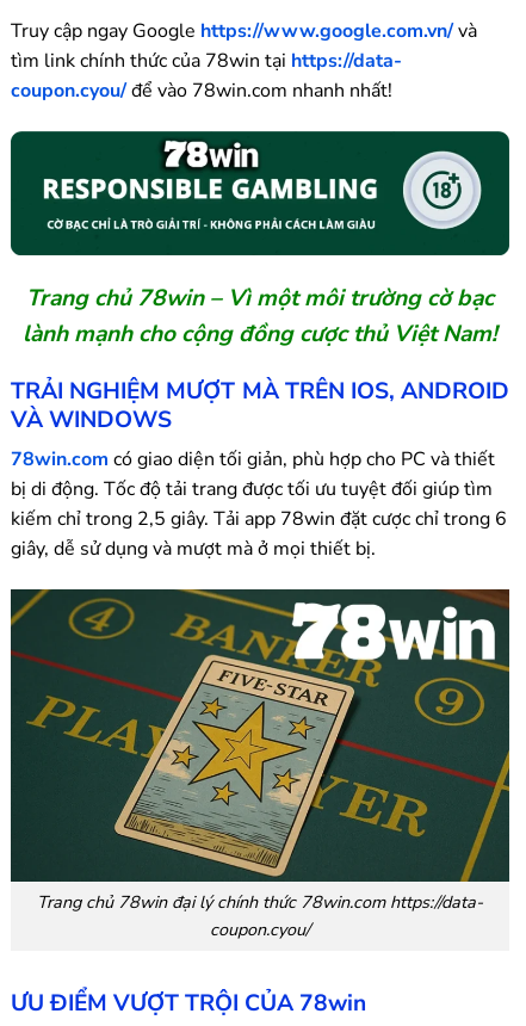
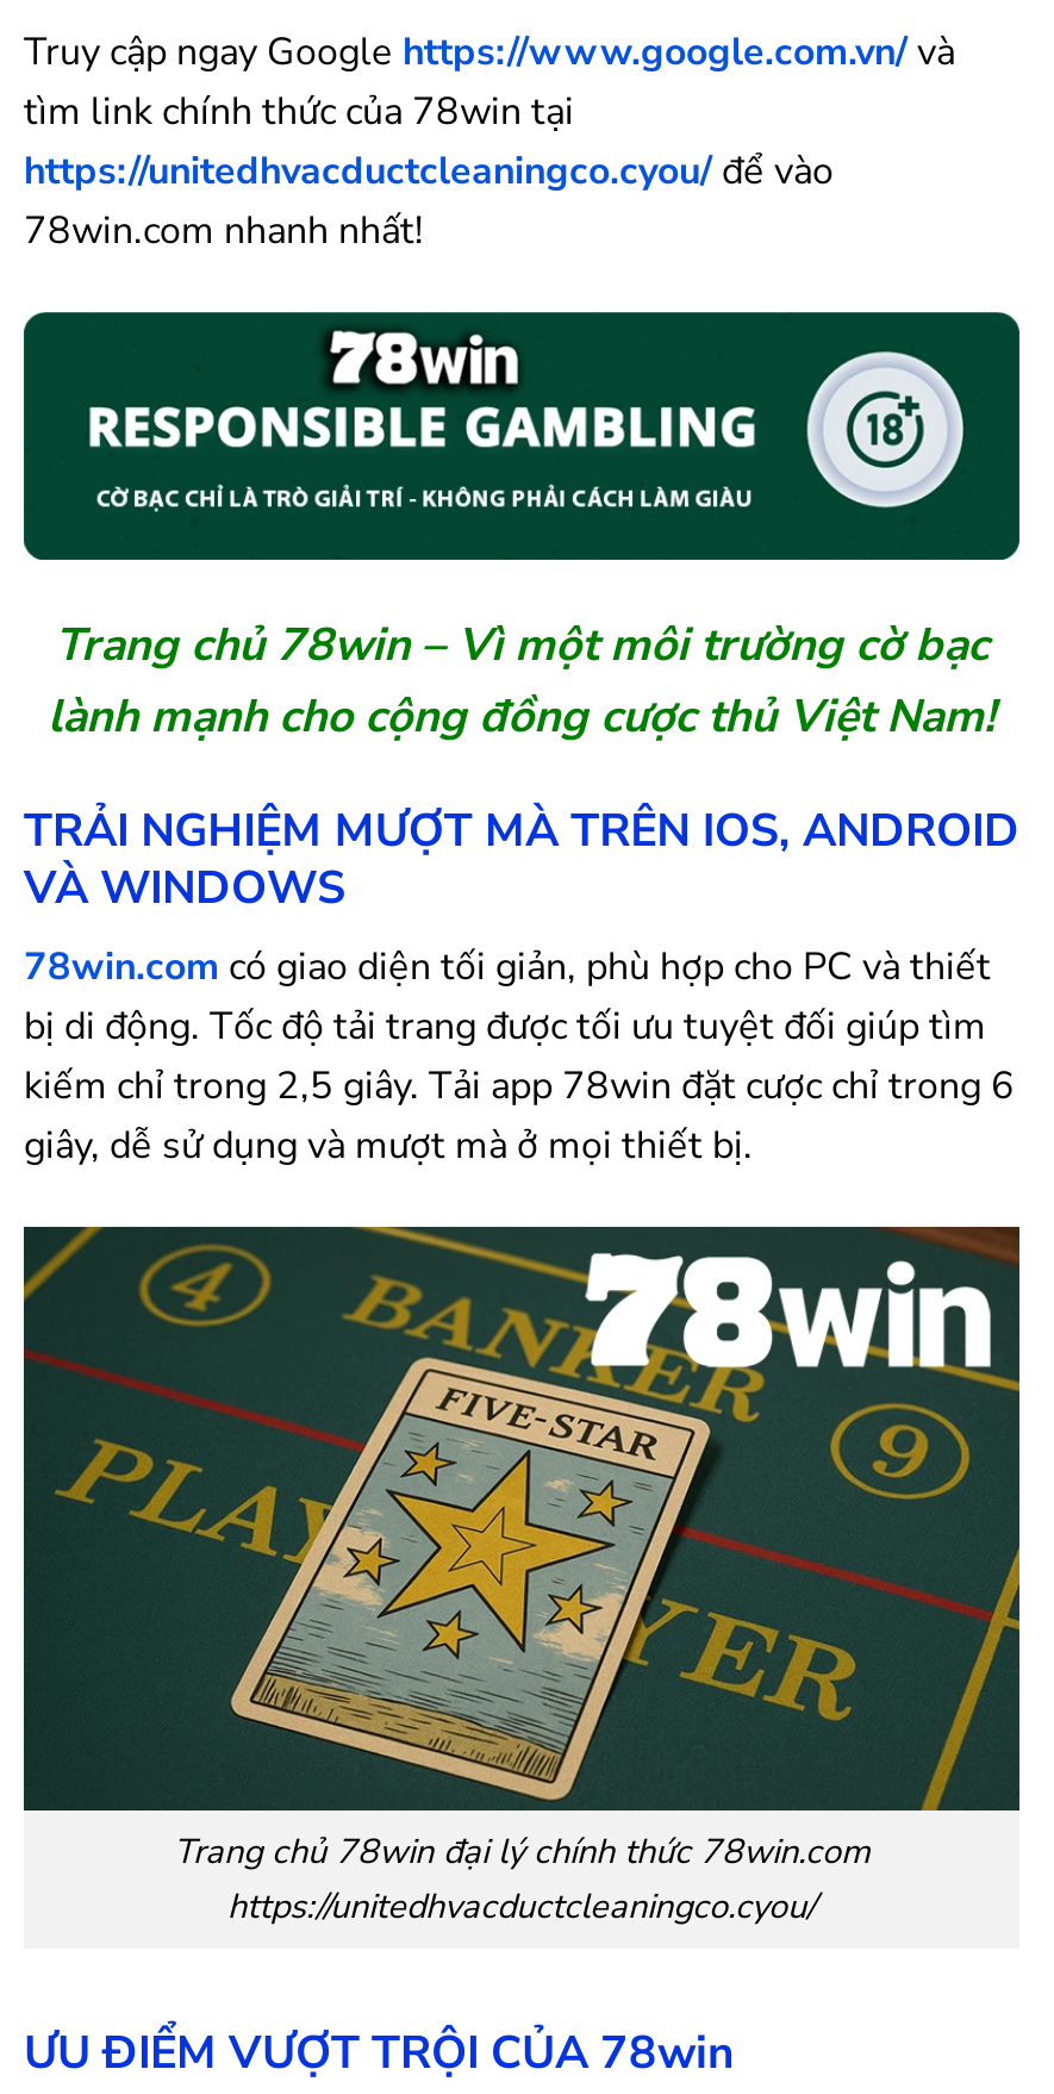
[11,48,402,104] tìm link chính thức của 78win tại https://data- | coupon.cyou/ để vào 78win.com nhanh nhất! -> [24,86,834,257] tìm link chính thức của 78win tại | https://unitedhvacductcleaningco.cyou/ để vào | 78win.com nhanh nhất!
[37,890,483,941] Trang chủ 78win đại lý chính thức 78win.com https://data- | coupon.cyou/ -> [174,1827,869,1930] Trang chủ 78win đại lý chính thức 78win.com | https://unitedhvacductcleaningco.cyou/

